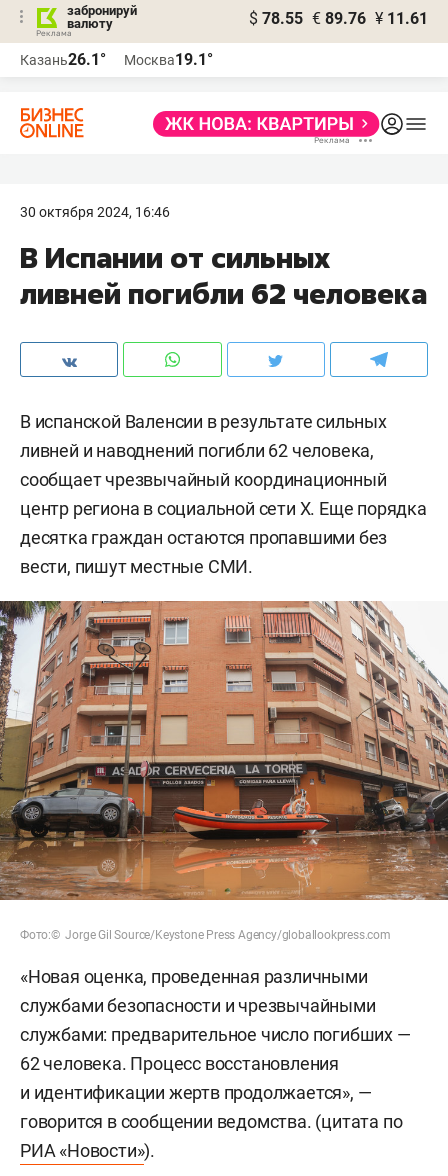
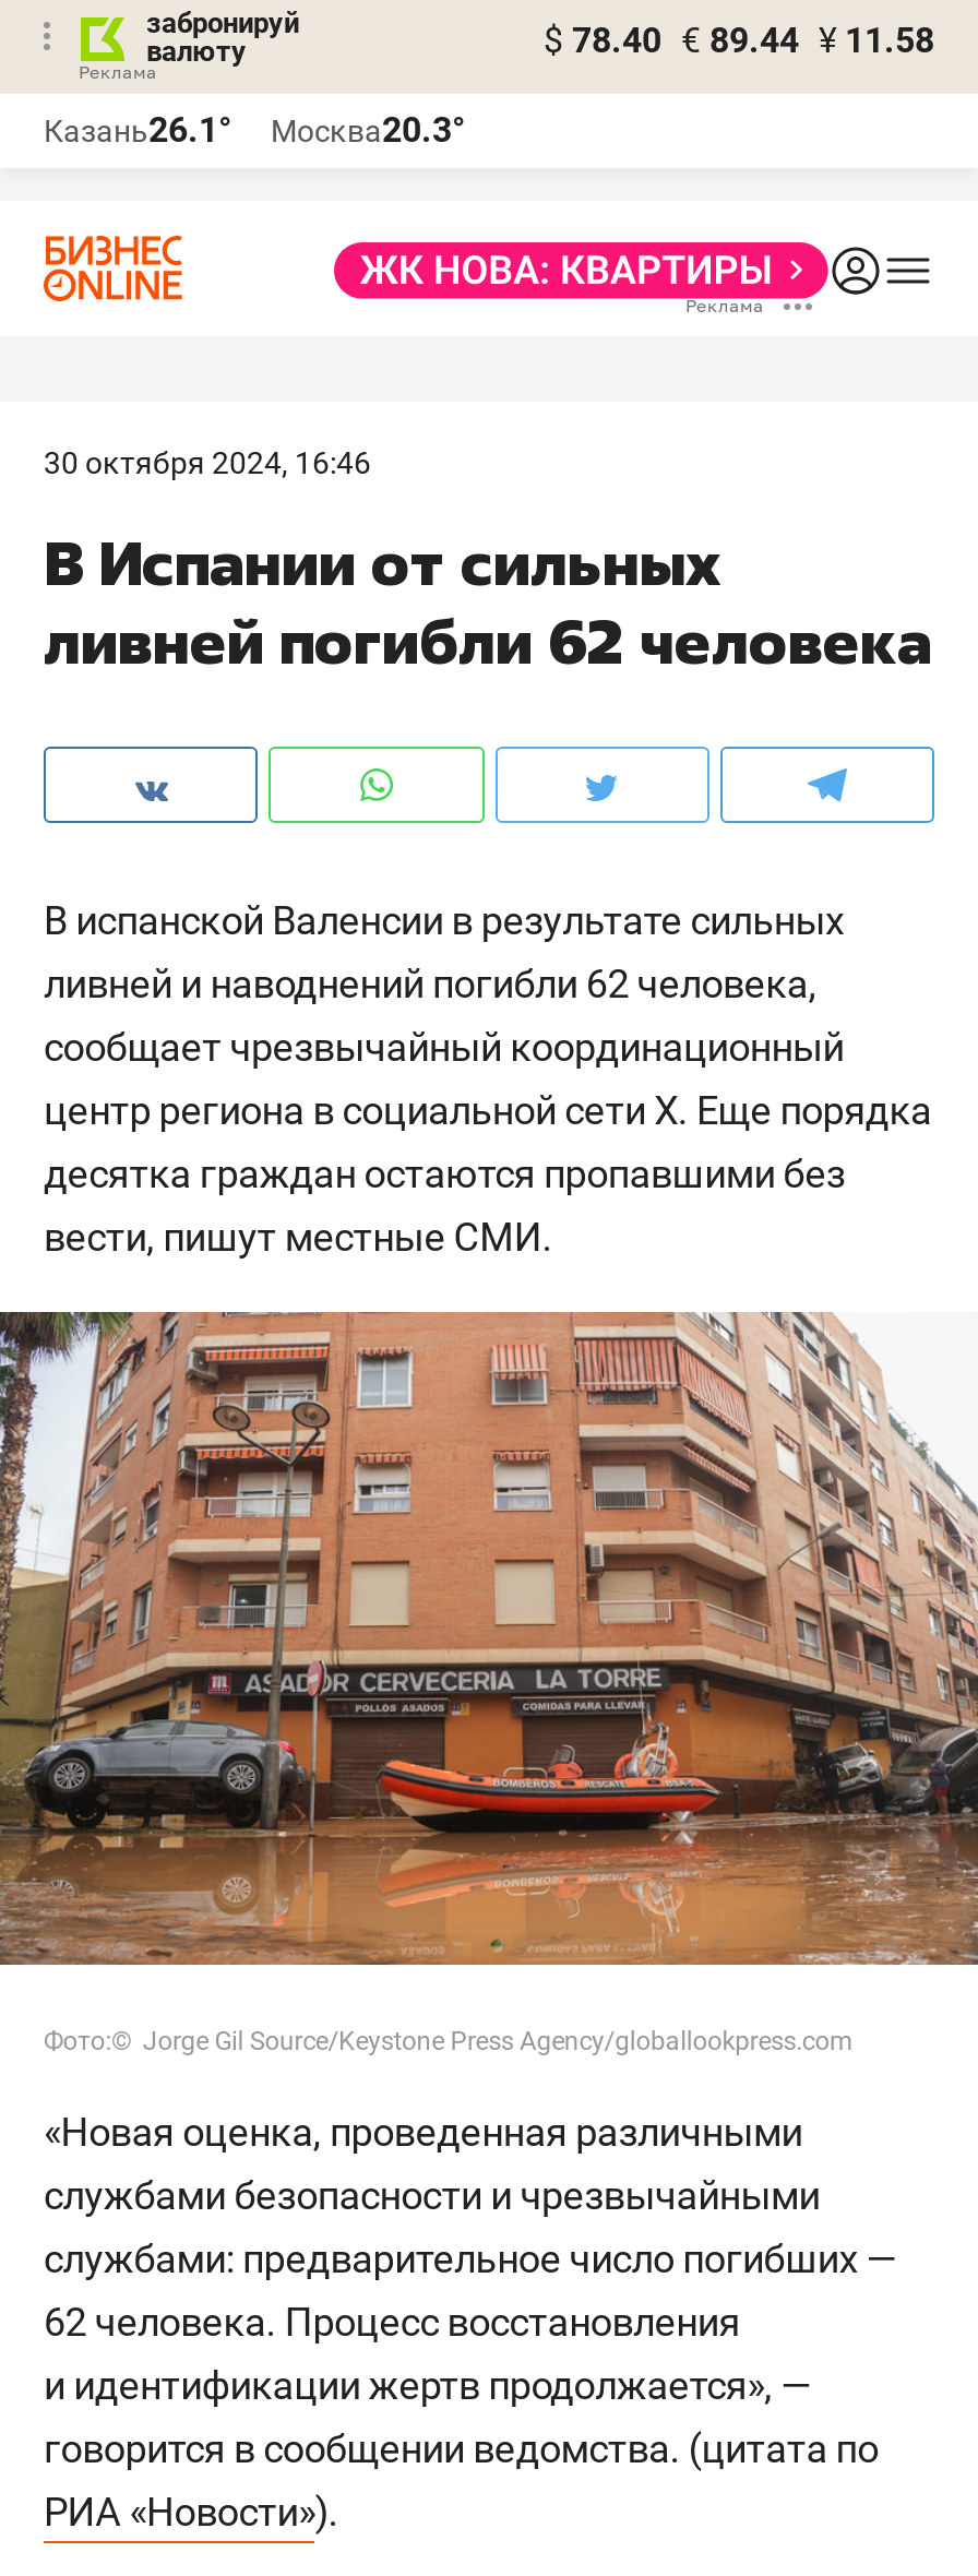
[249,9,428,28] $ 78.55 € 89.76 ¥ 11.61 -> [544,20,934,61] $ 78.40 € 89.44 ¥ 11.58
[20,50,213,69] Казань26.1° Москва19.1° -> [44,109,465,151] Казань26.1° Москва20.3°

